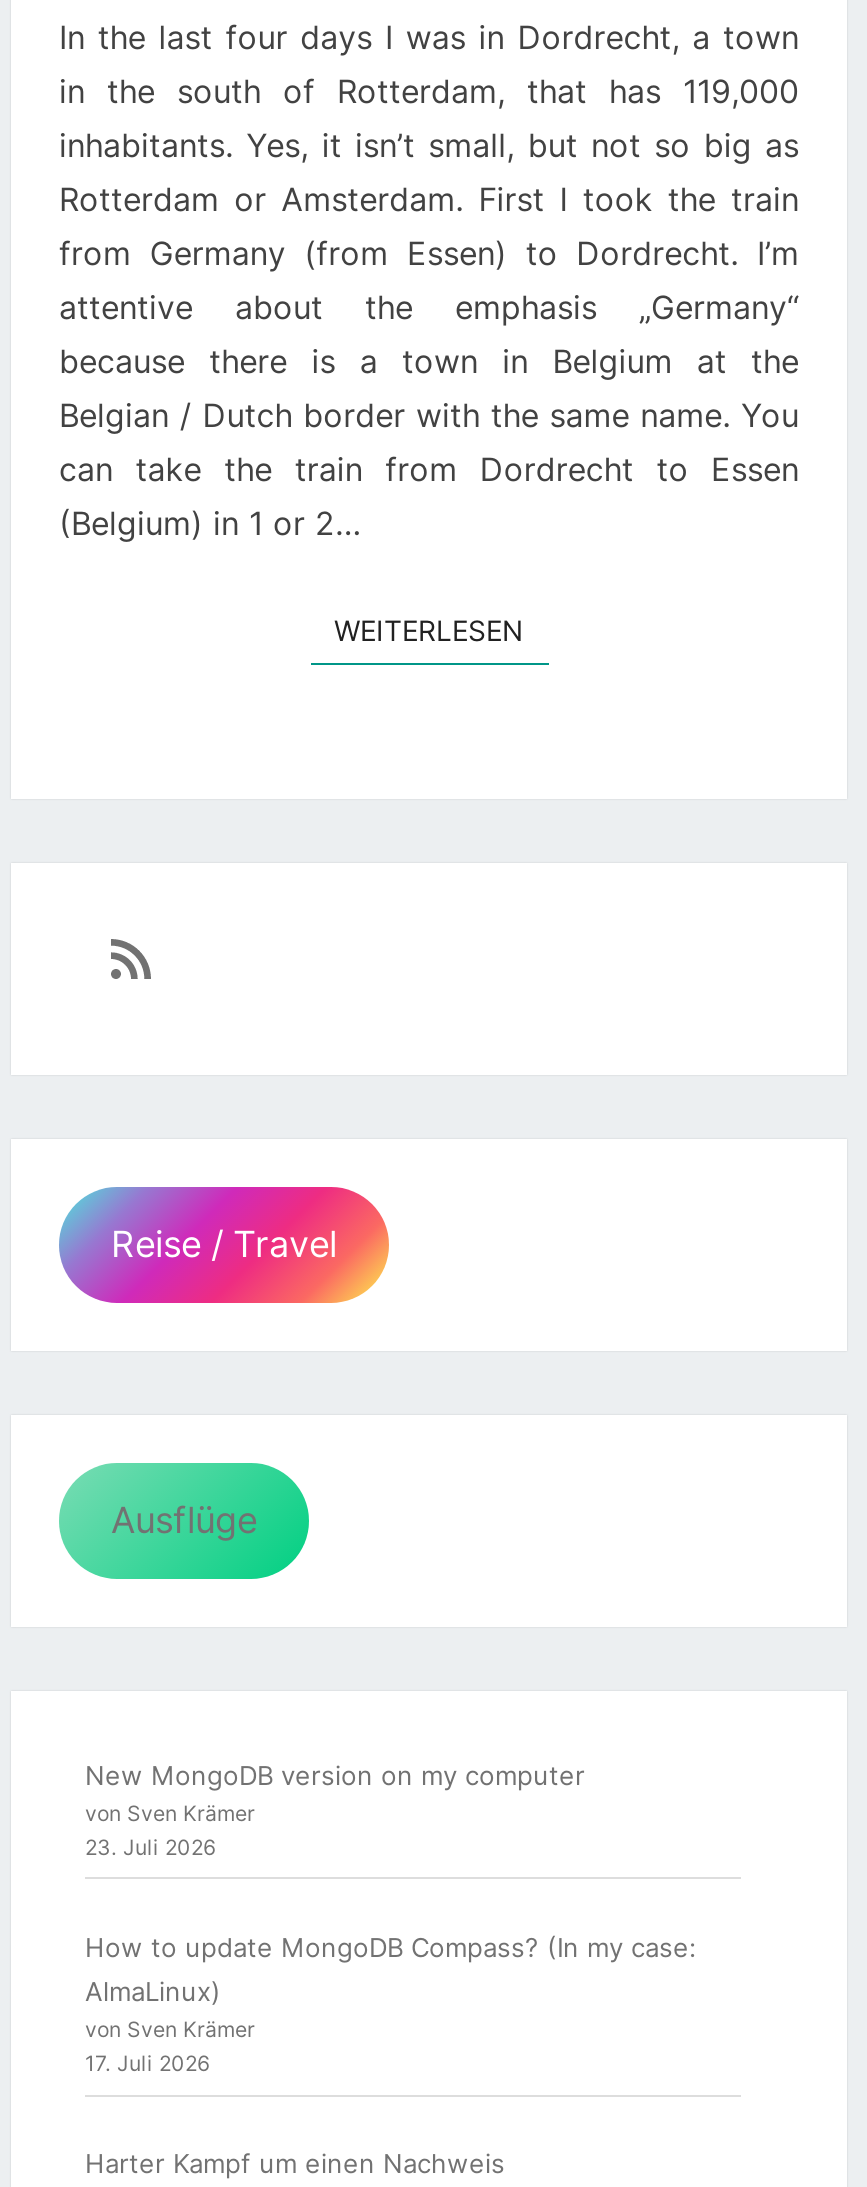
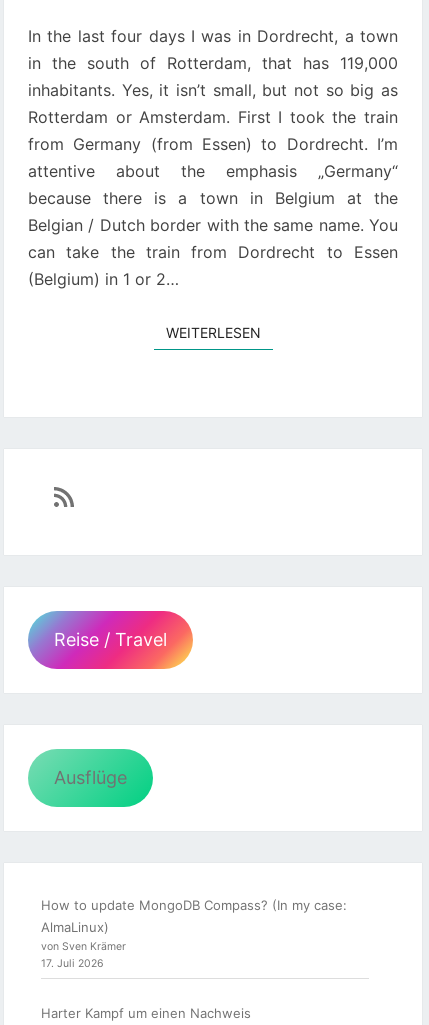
[85,1759,585,1861] New MongoDB version on my computer | von Sven Krämer | 23. Juli 2026 -> none

